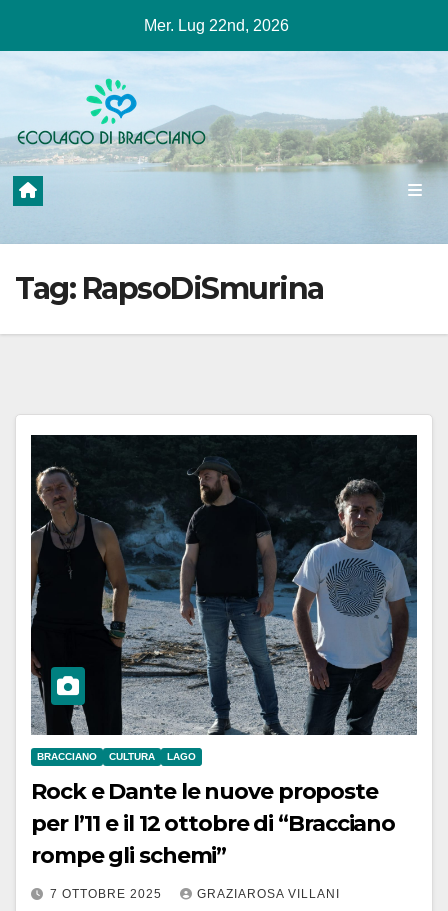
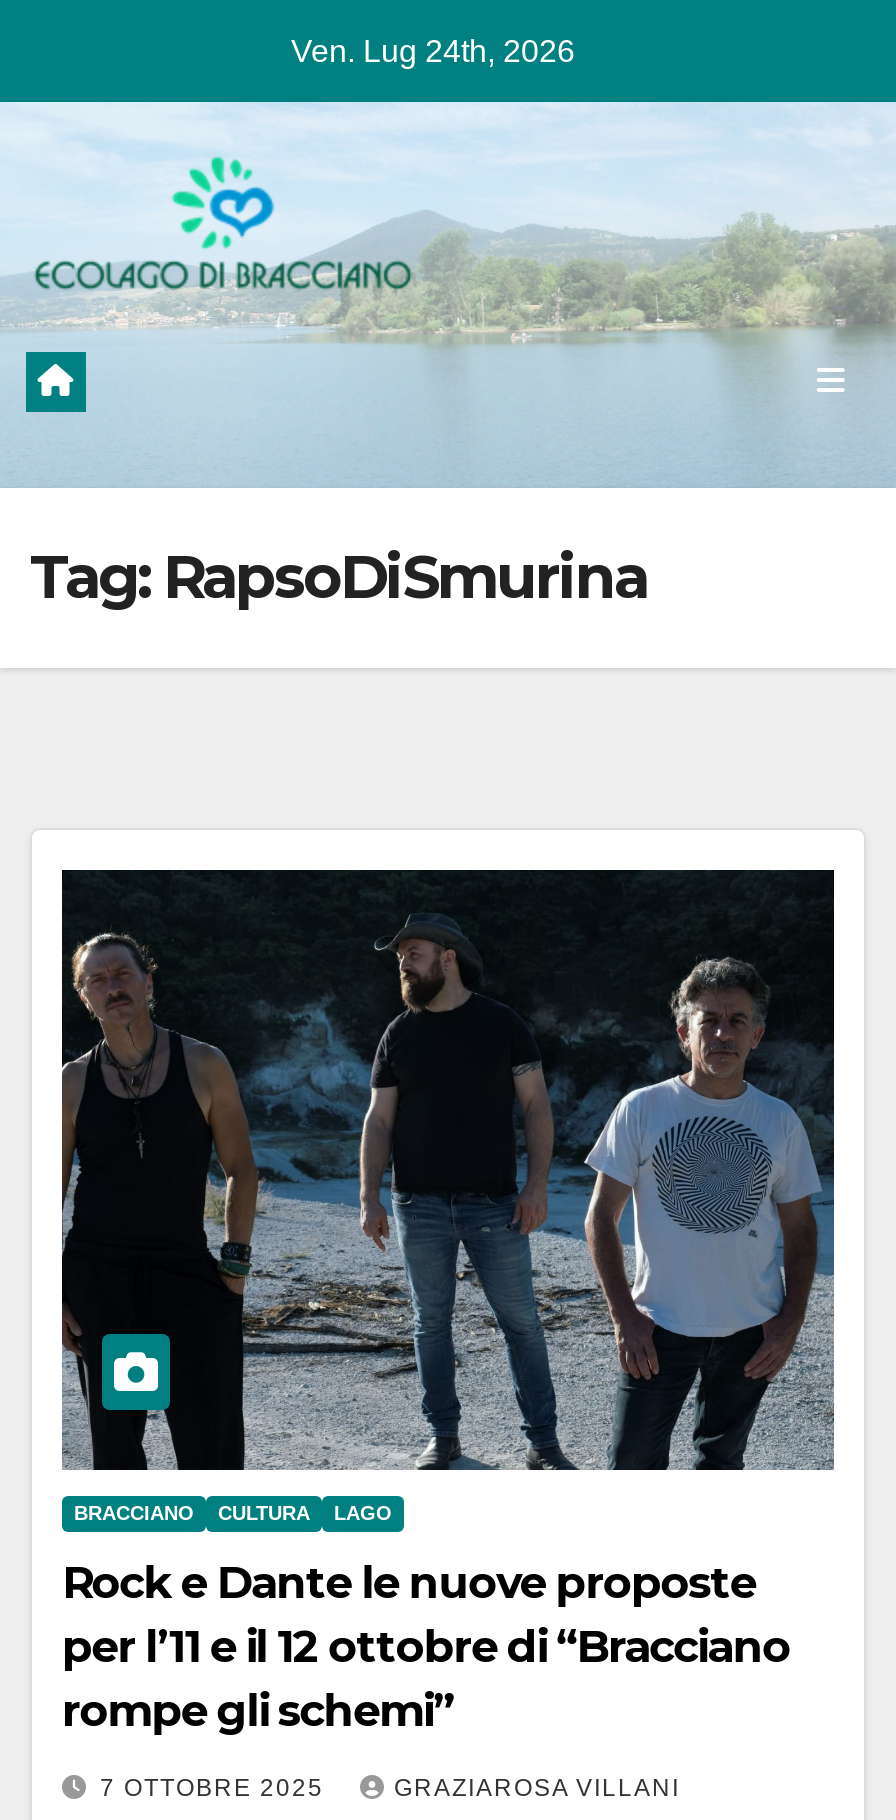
[144,17,289,34] Mer. Lug 22nd, 2026 -> [291,34,575,68] Ven. Lug 24th, 2026

